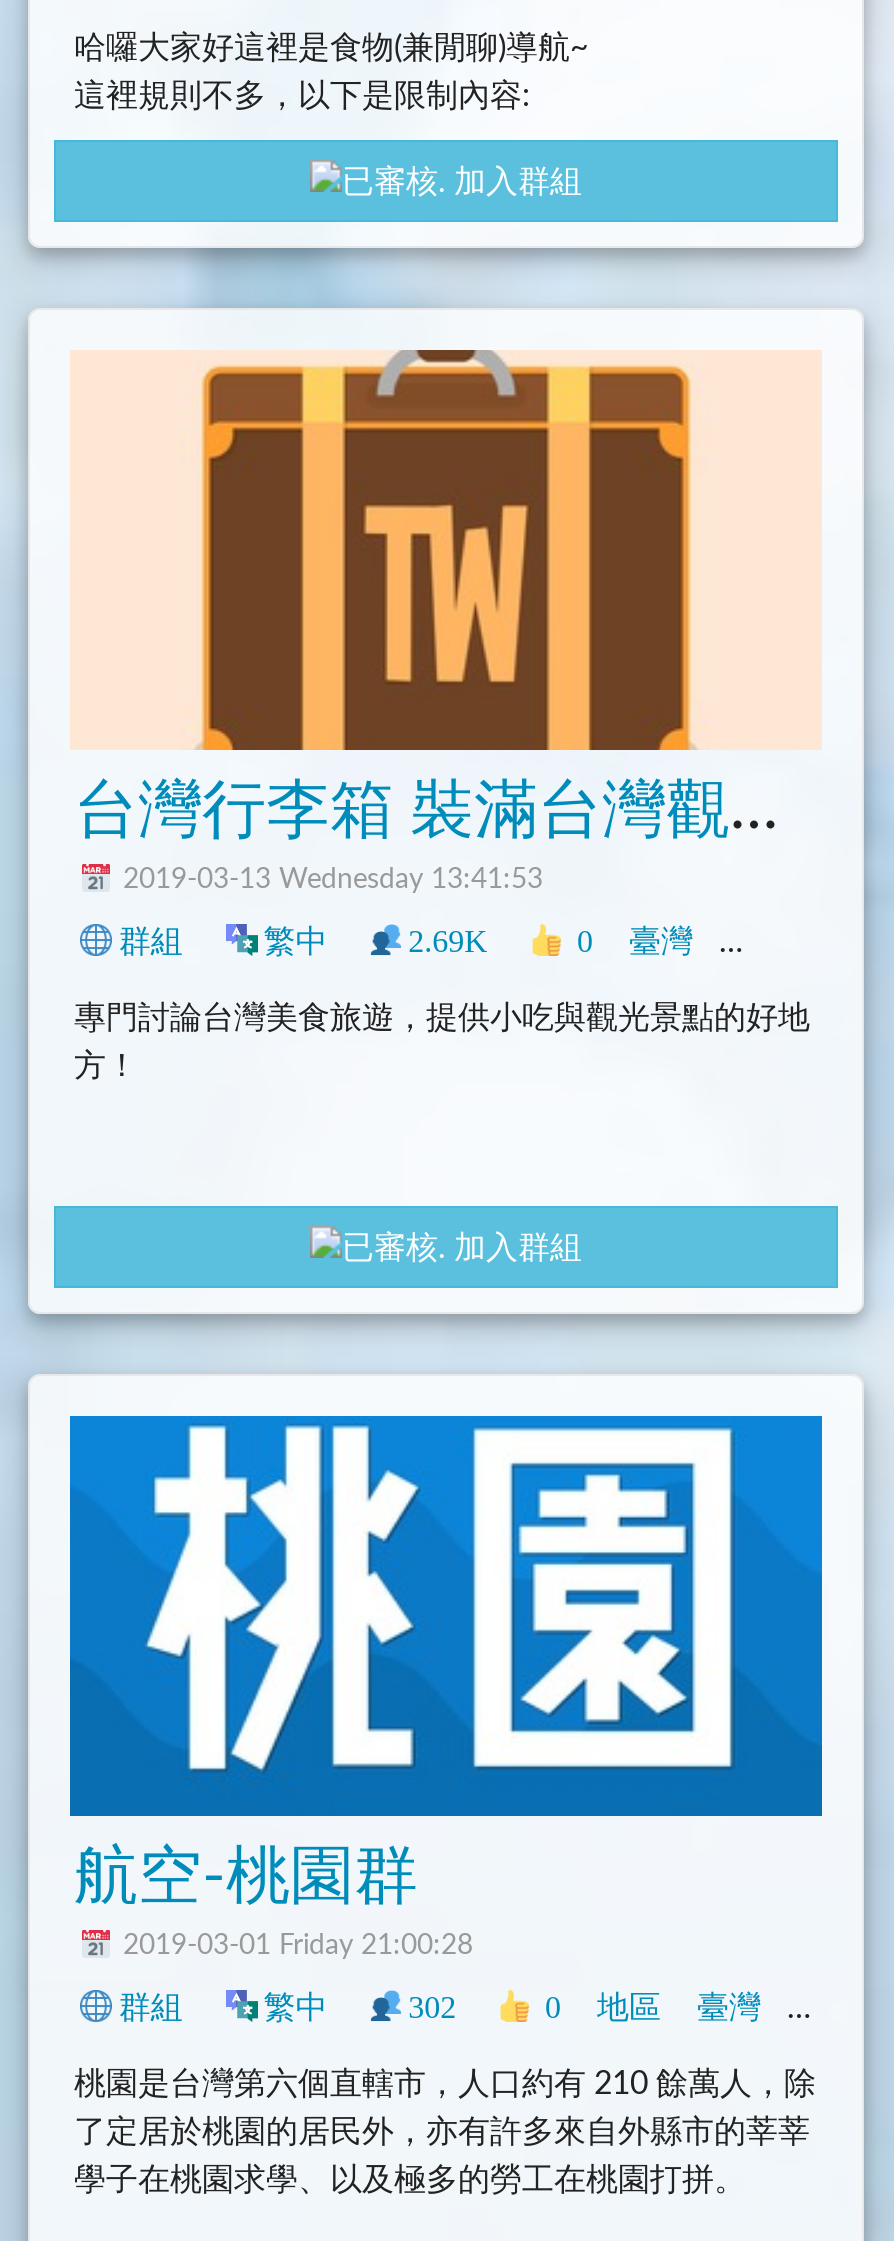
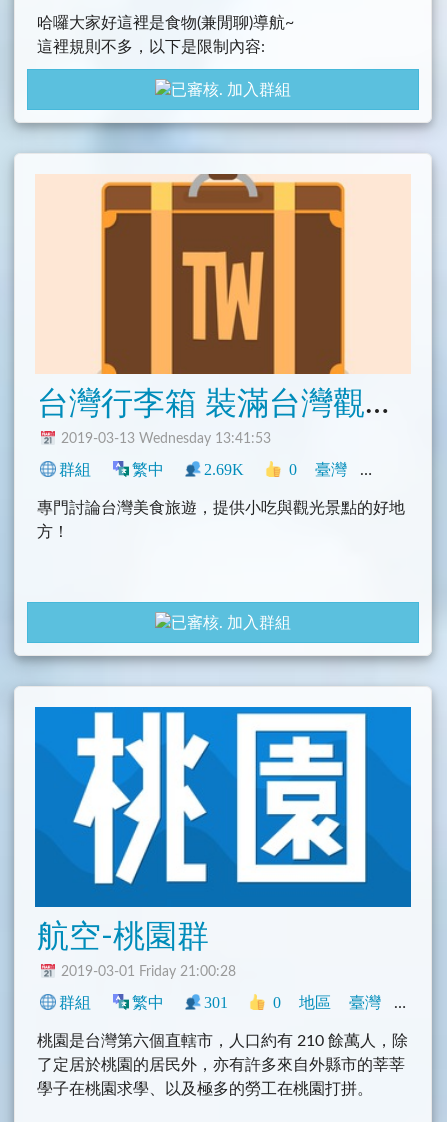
[408,1991,456,2025] 302 -> [204,994,228,1011] 301

